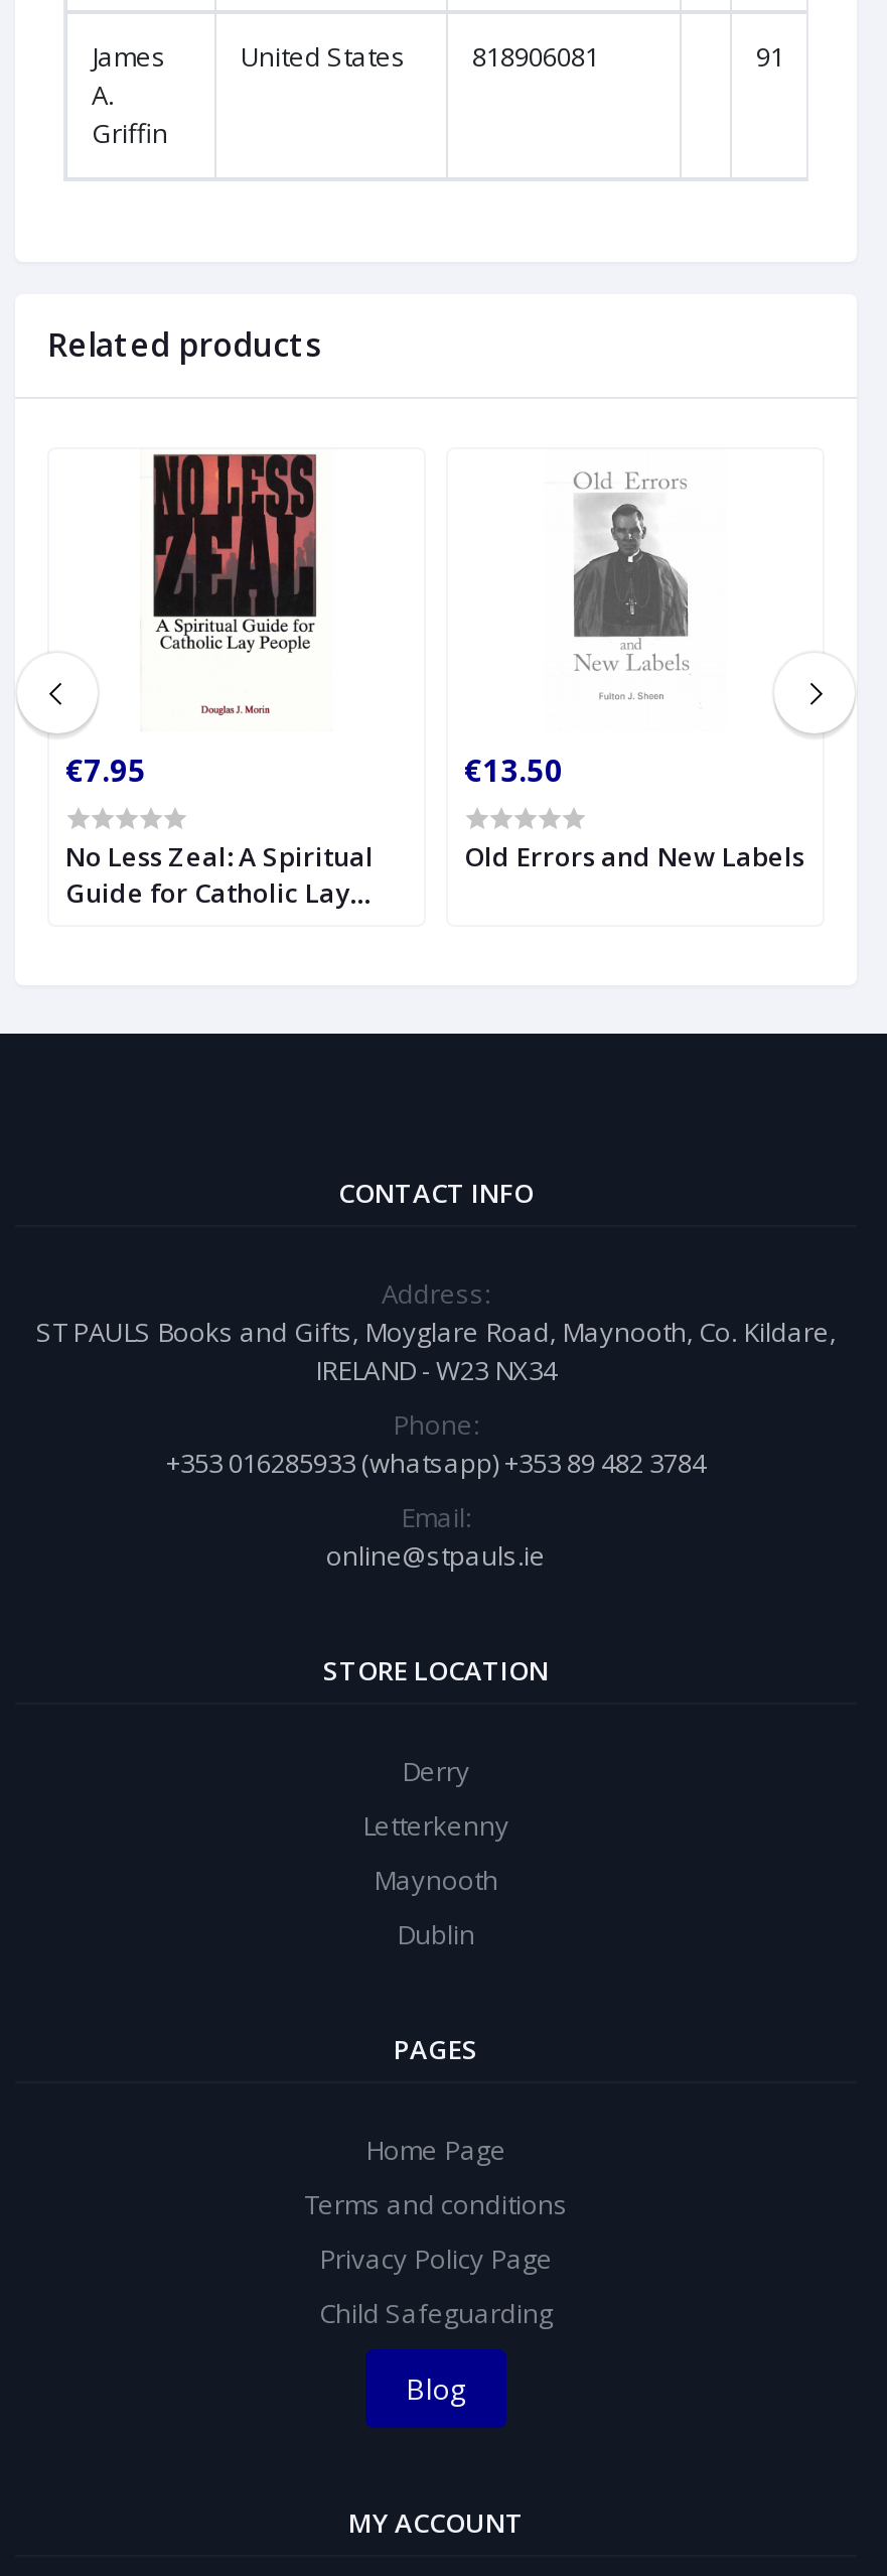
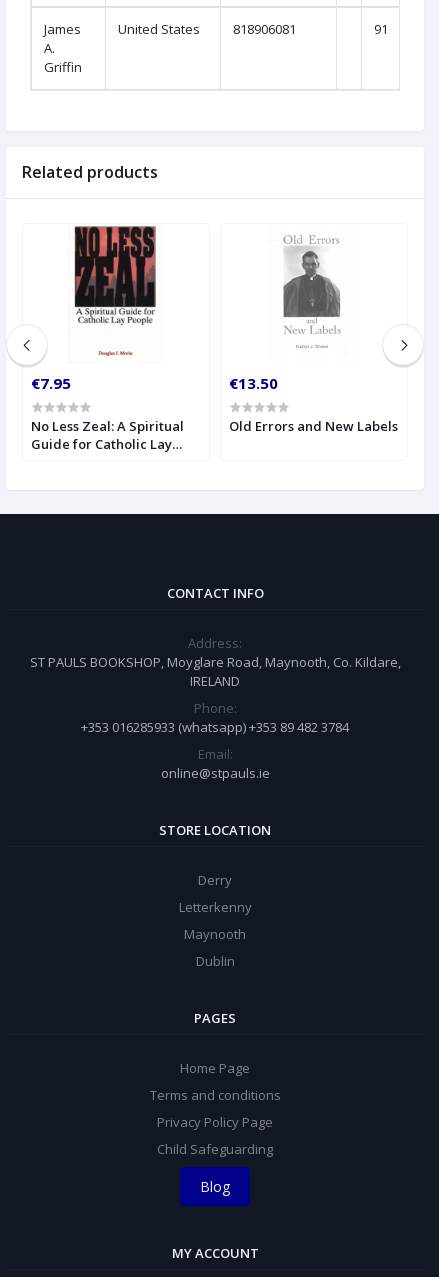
[36,1315,836,1389] ST PAULS Books and Gifts, Moyglare Road, Maynooth, Co. Kildare, | IRELAND - W23 NX34 -> [29,653,400,690] ST PAULS BOOKSHOP, Moyglare Road, Maynooth, Co. Kildare, | IRELAND

